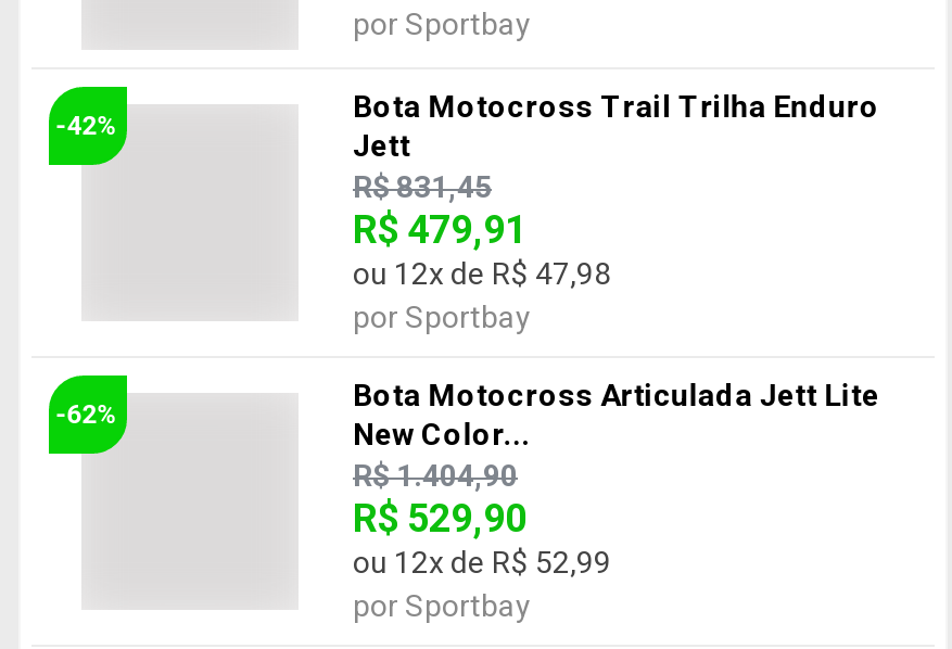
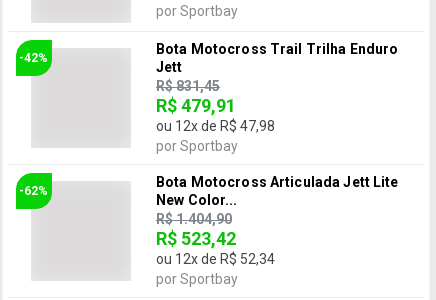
[353,495,526,540] R$ 529,90 -> [156,228,236,249] R$ 523,42
[353,545,611,580] ou 12x de R$ 52,99 -> [156,251,275,267] ou 12x de R$ 52,34

